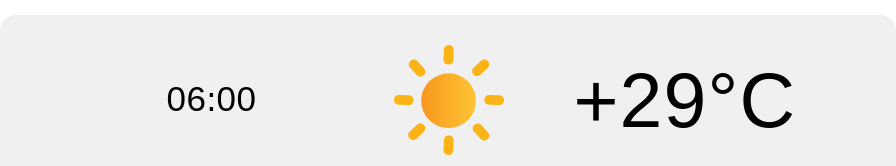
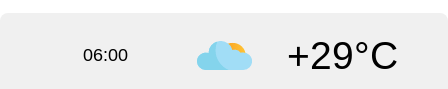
[392,43,506,157] [image] -> [196,28,252,83] [image]

